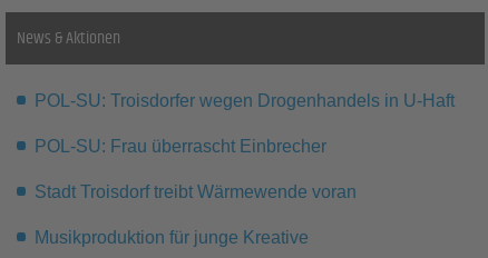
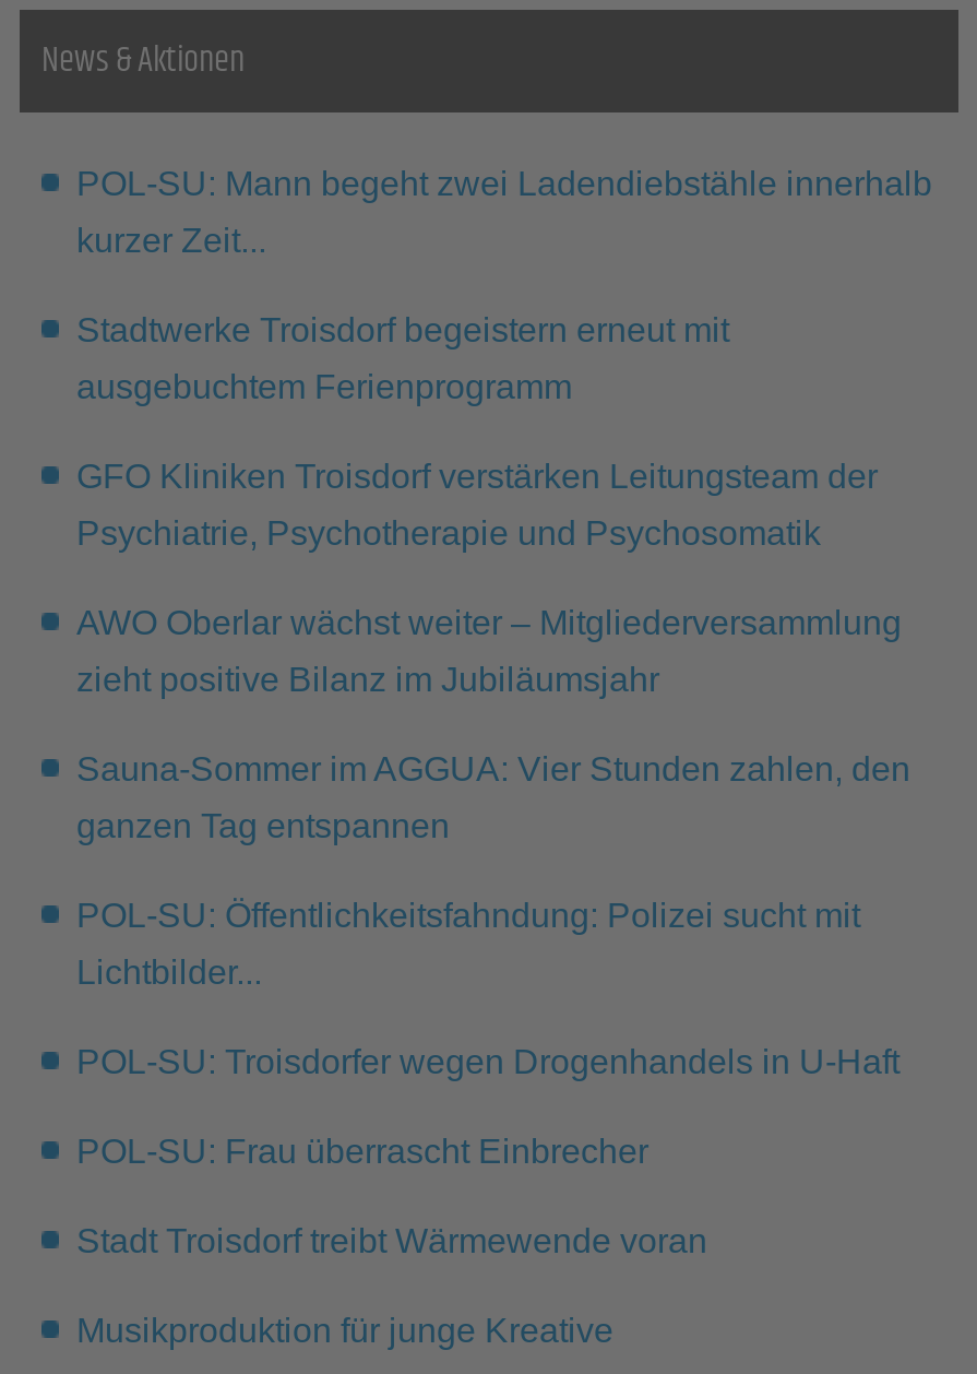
none -> [76,165,932,990] POL-SU: Mann begeht zwei Ladendiebstähle innerhalb | kurzer Zeit... | Stadtwerke Troisdorf begeistern erneut mit | ausgebuchtem Ferienprogramm | GFO Kliniken Troisdorf verstärken Leitungsteam der | Psychiatrie, Psychotherapie und Psychosomatik | AWO Oberlar wächst weiter – Mitgliederversammlung | zieht positive Bilanz im Jubiläumsjahr | Sauna-Sommer im AGGUA: Vier Stunden zahlen, den | ganzen Tag entspannen | POL-SU: Öffentlichkeitsfahndung: Polizei sucht mit | Lichtbilder...

